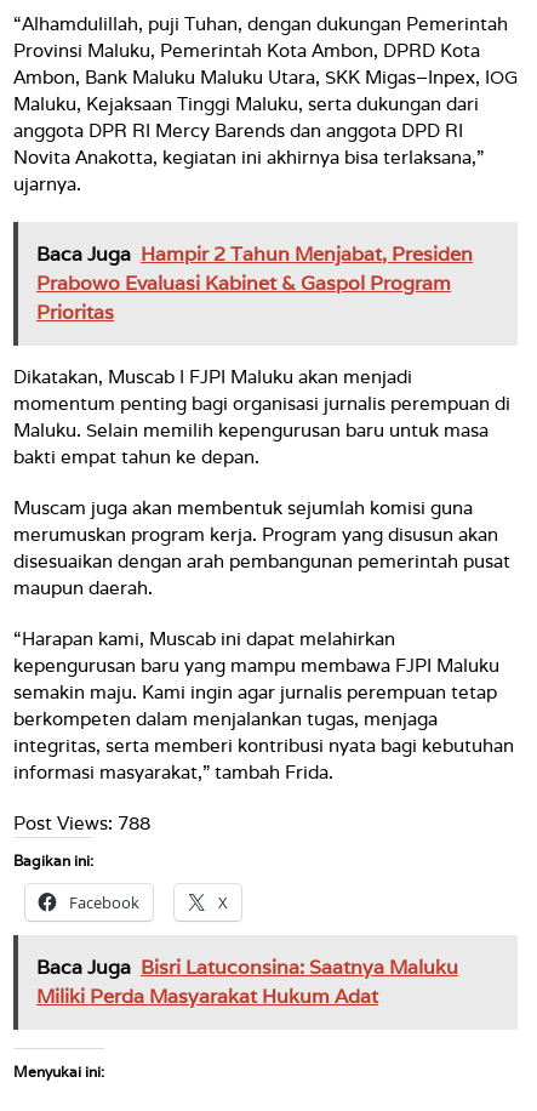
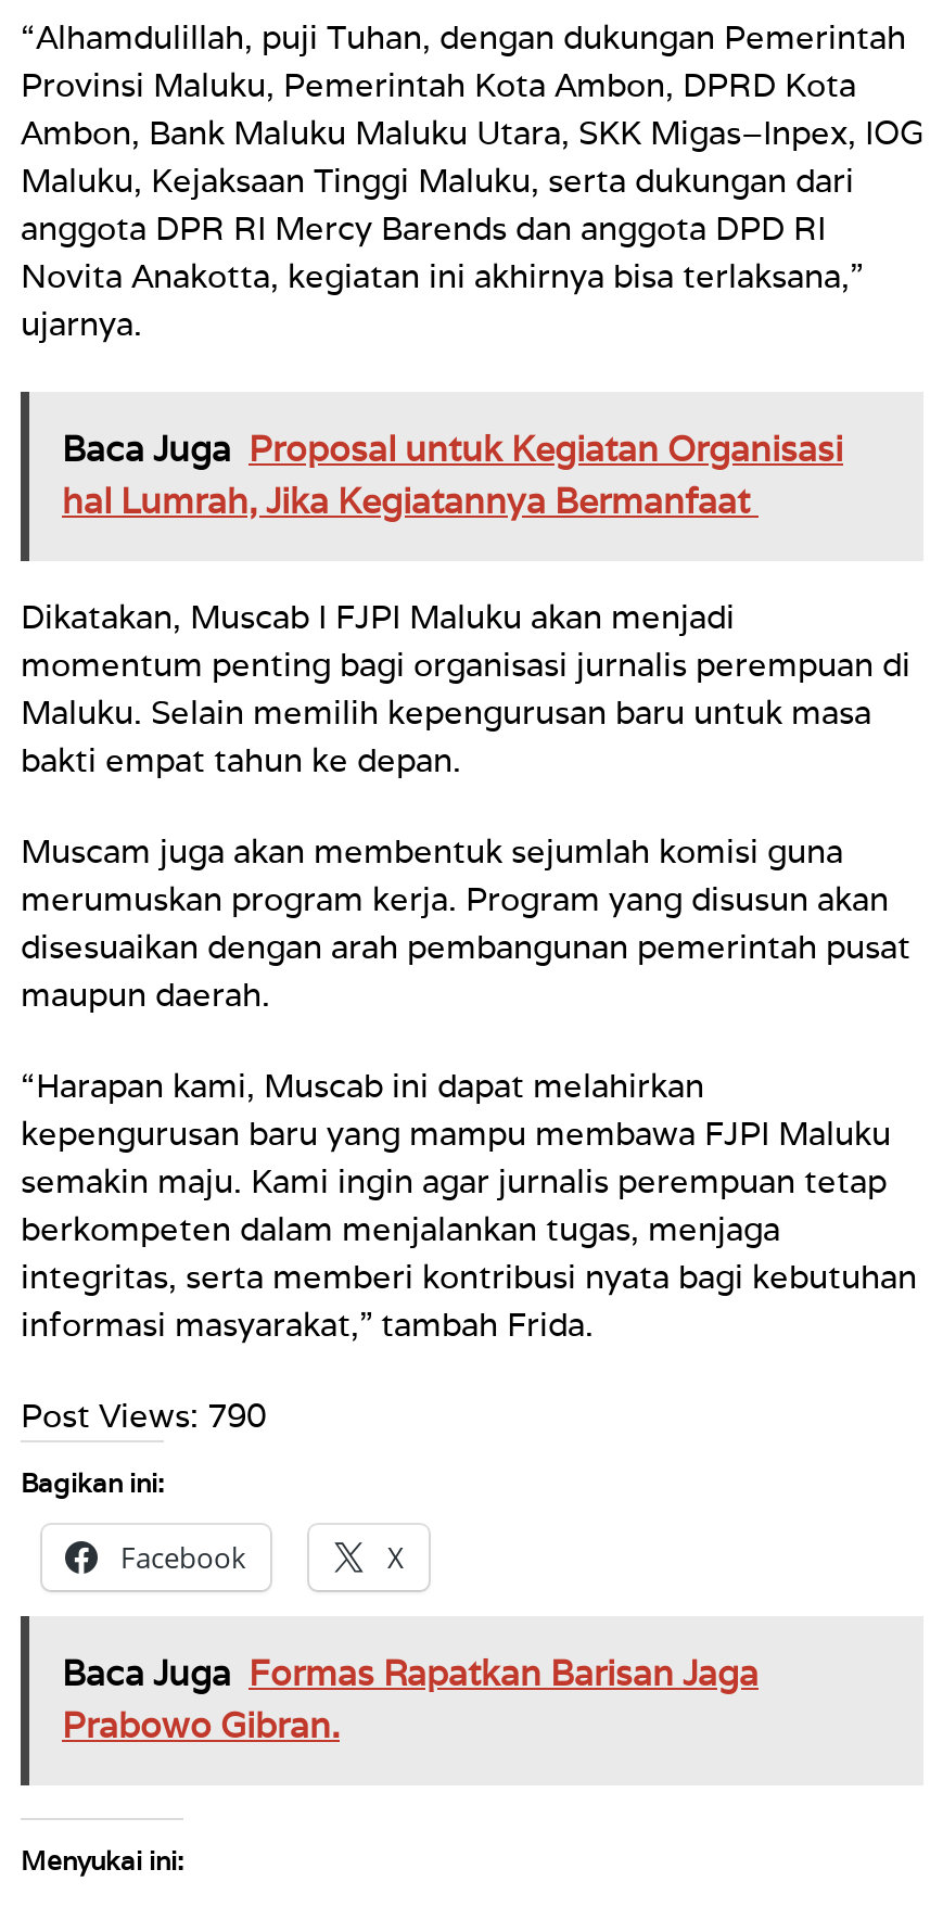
[36,242,473,326] Baca Juga Hampir 2 Tahun Menjabat, Presiden | Prabowo Evaluasi Kabinet & Gaspol Program | Prioritas -> [62,427,843,525] Baca Juga Proposal untuk Kegiatan Organisasi | hal Lumrah, Jika Kegiatannya Bermanfaat
[13,812,150,835] Post Views: 788 -> [21,1396,266,1437] Post Views: 790
[36,955,458,1010] Baca Juga Bisri Latuconsina: Saatnya Maluku | Miliki Perda Masyarakat Hukum Adat -> [62,1652,759,1749] Baca Juga Formas Rapatkan Barisan Jaga | Prabowo Gibran.

